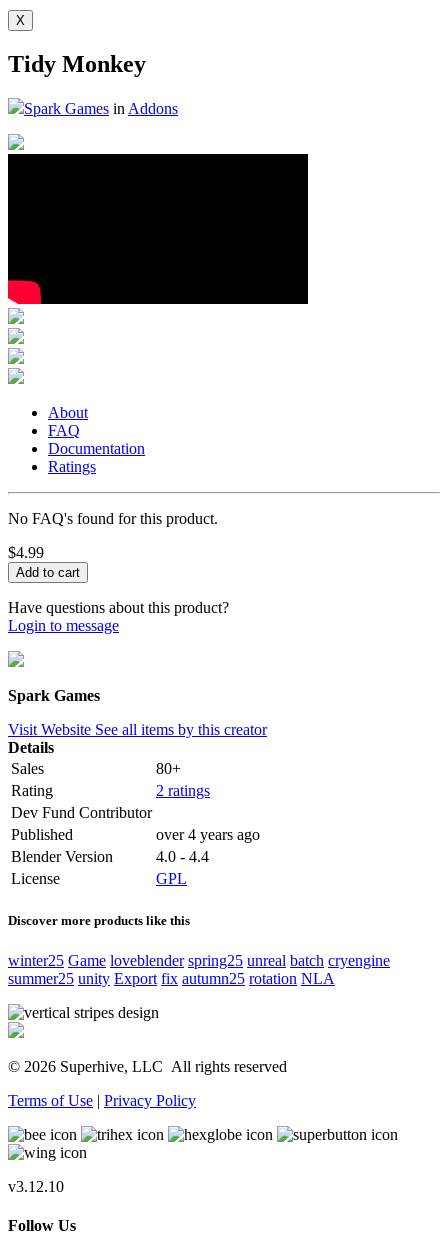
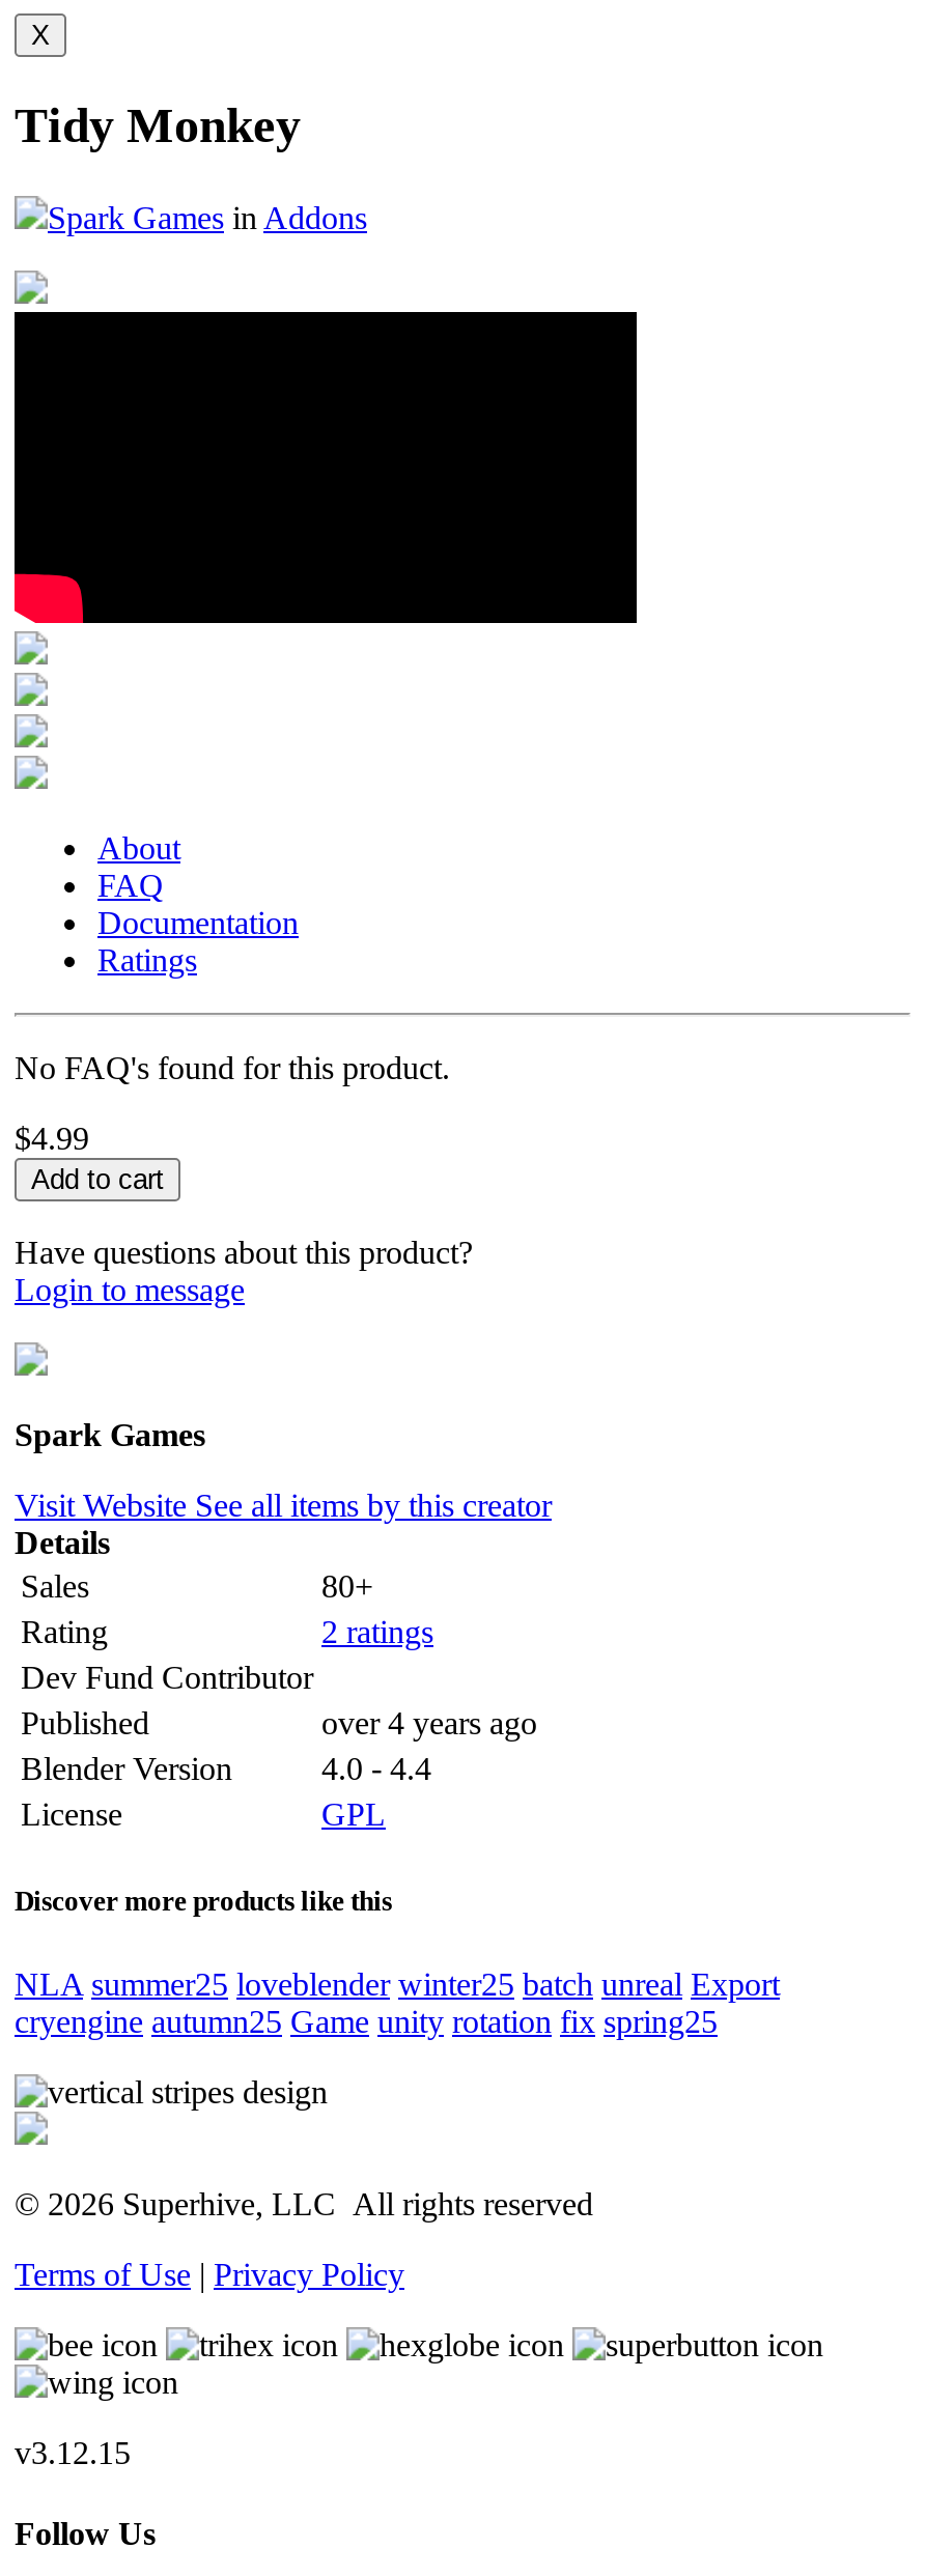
[8,952,390,987] winter25 Game loveblender spring25 unreal batch cryengine | summer25 unity Export fix autumn25 rotation NLA -> [15,1966,780,2038] NLA summer25 loveblender winter25 batch unreal Export | cryengine autumn25 Game unity rotation fix spring25
[8,1178,64,1195] v3.12.10 -> [15,2434,131,2469] v3.12.15

